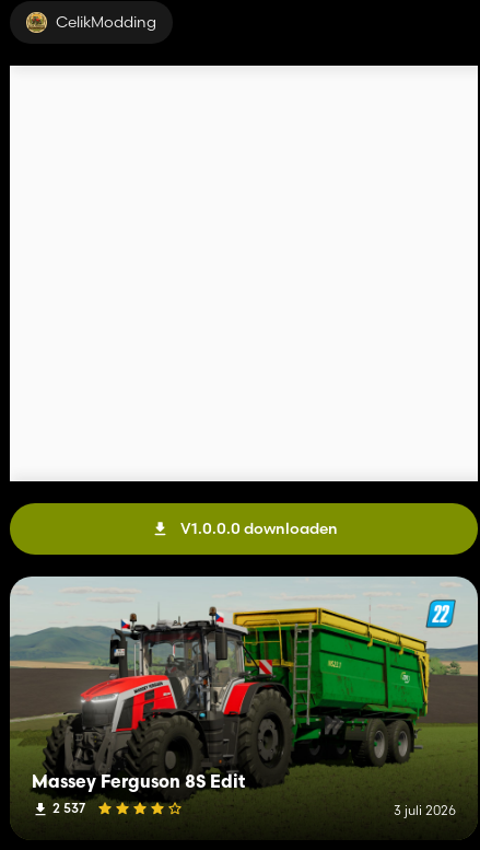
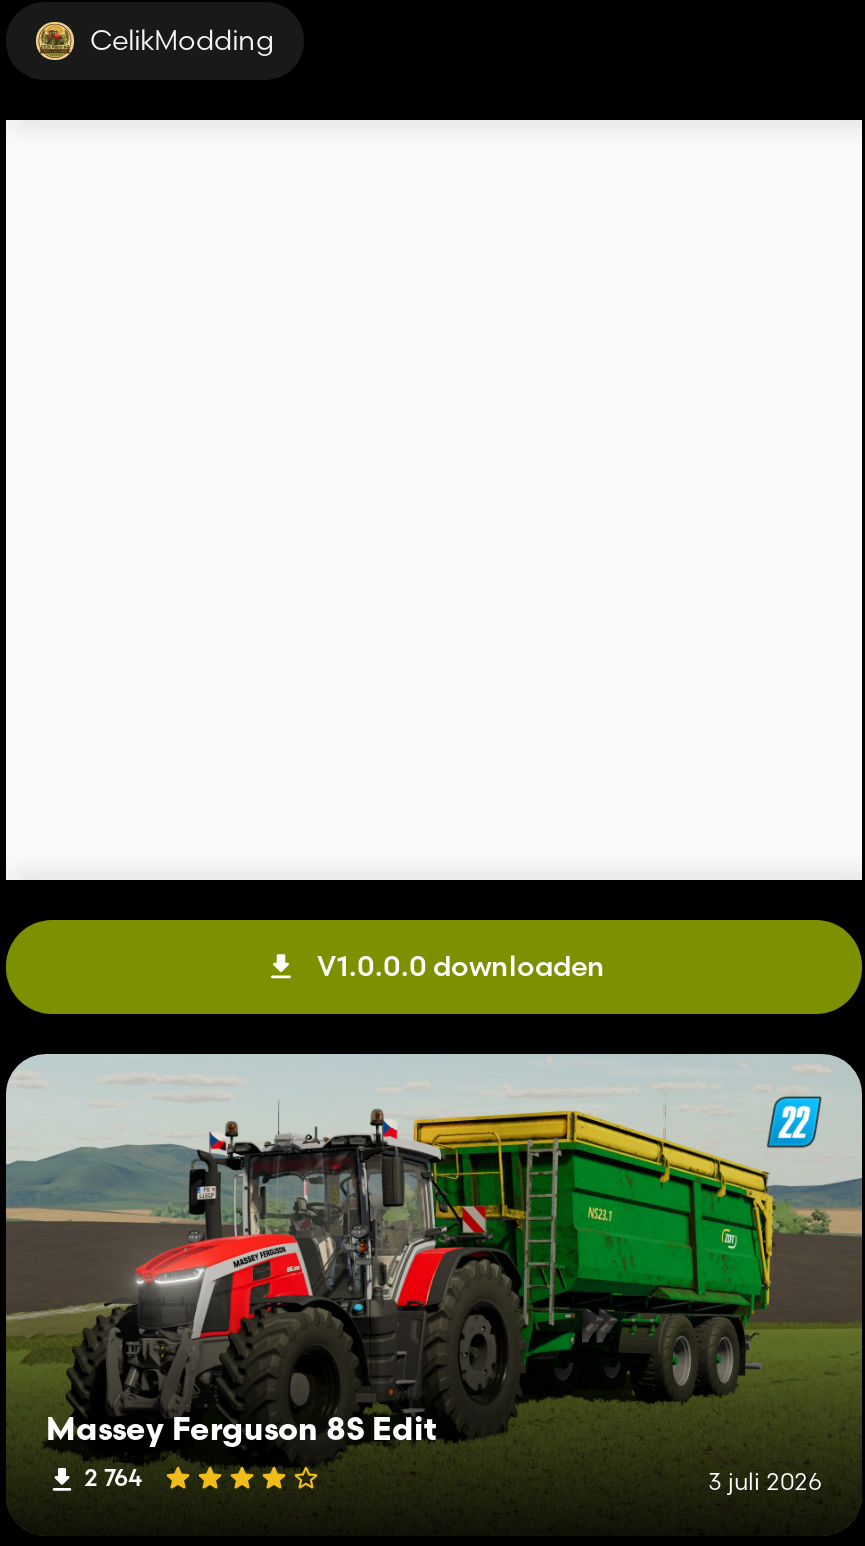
[52,800,85,816] 2 537 -> [84,1462,142,1492] 2 764

